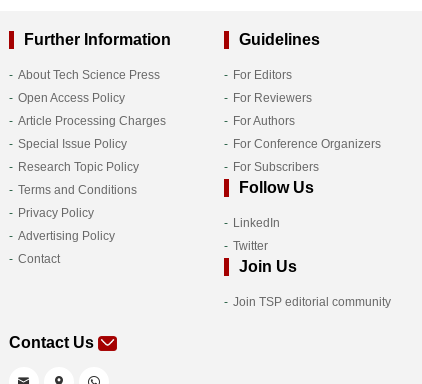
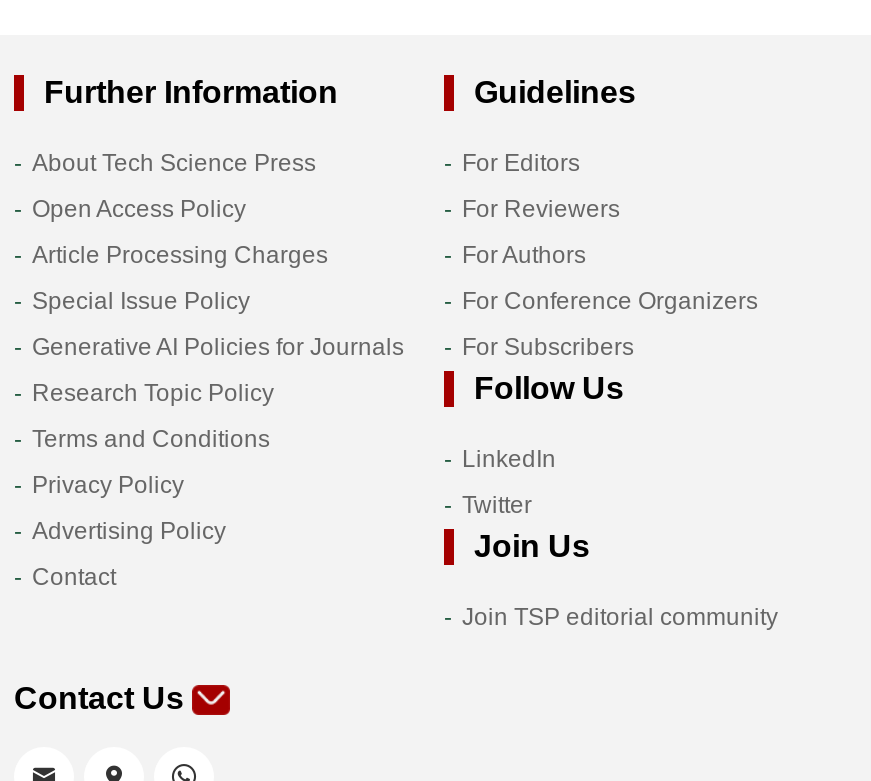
moved [18,160,139,266] -> [32,378,274,590]: Research Topic Policy | Terms and Conditions | Privacy Policy | Advertising Policy | Contact
none -> [32,332,404,360] Generative AI Policies for Journals

